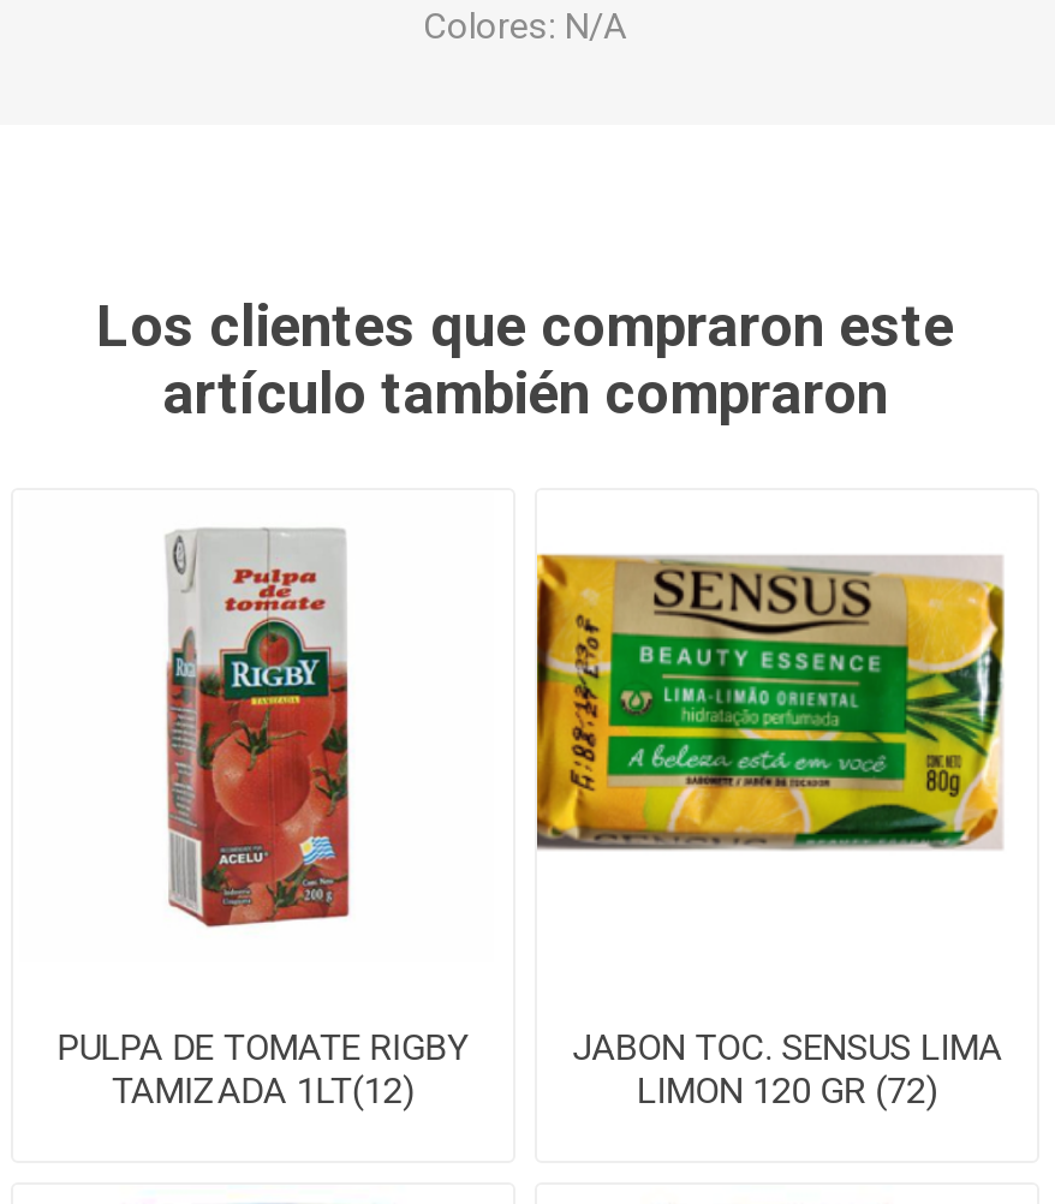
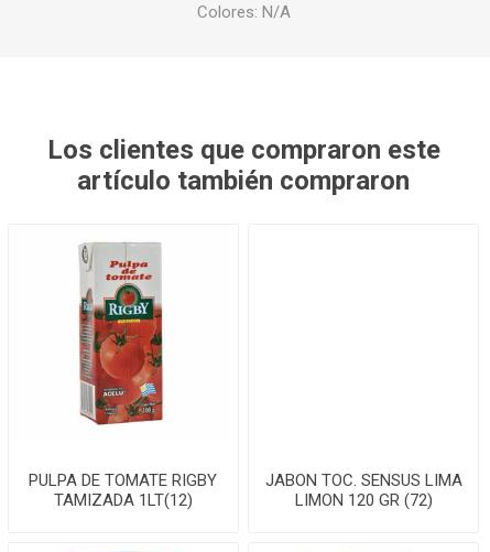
[535,553,1006,851] [image] -> none

